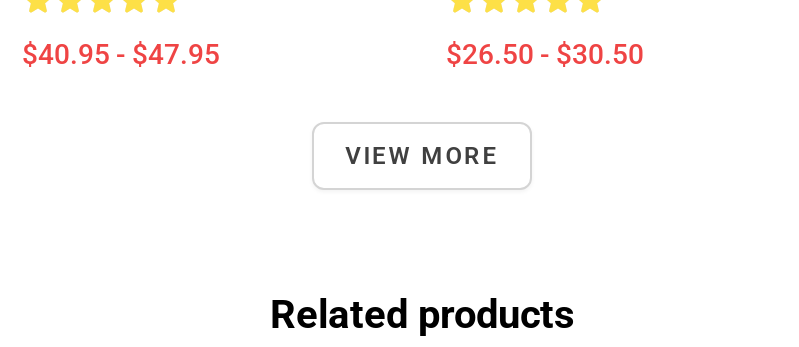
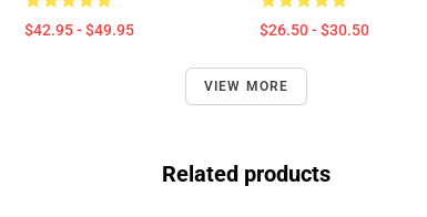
[22,38,220,70] $40.95 - $47.95 -> [24,21,134,39] $42.95 - $49.95

